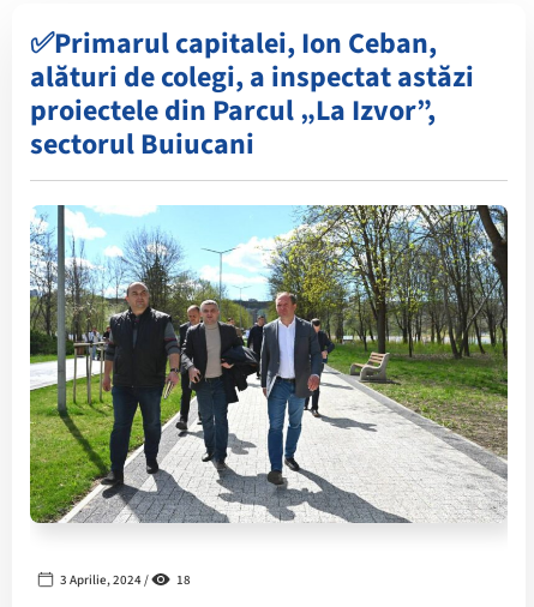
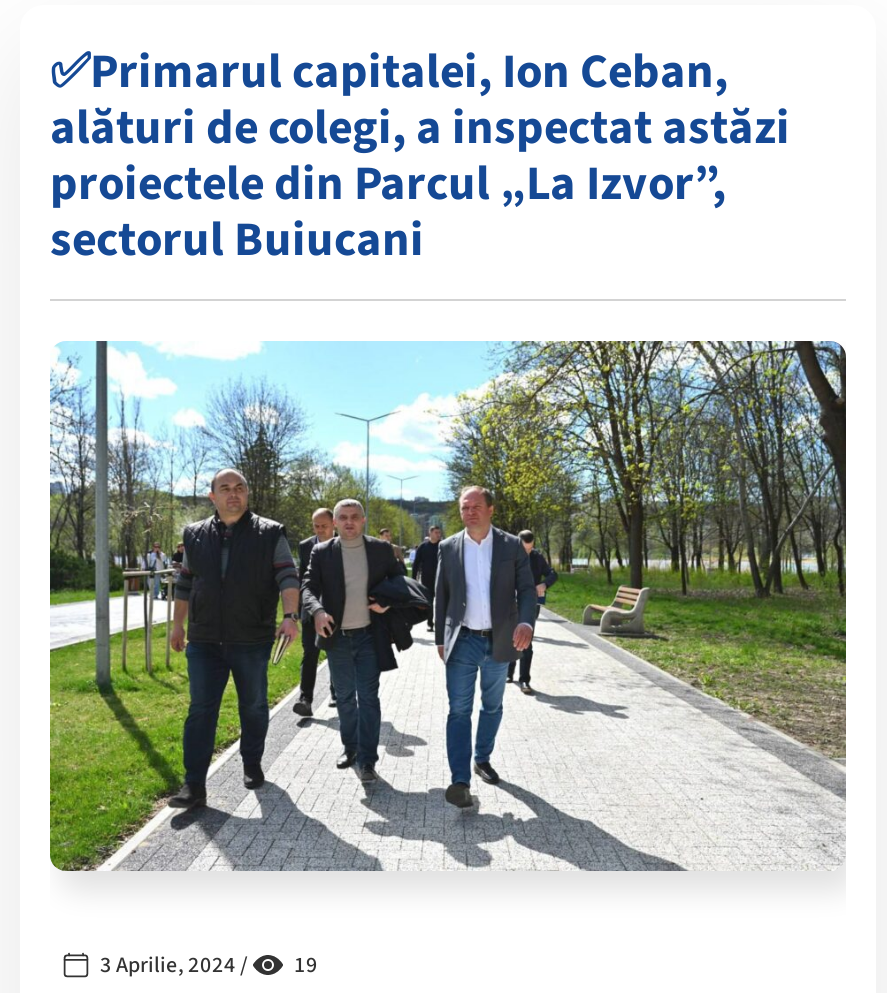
[58,571,191,589] 3 Aprilie, 2024 / 18 -> [96,950,318,980] 3 Aprilie, 2024 / 19

